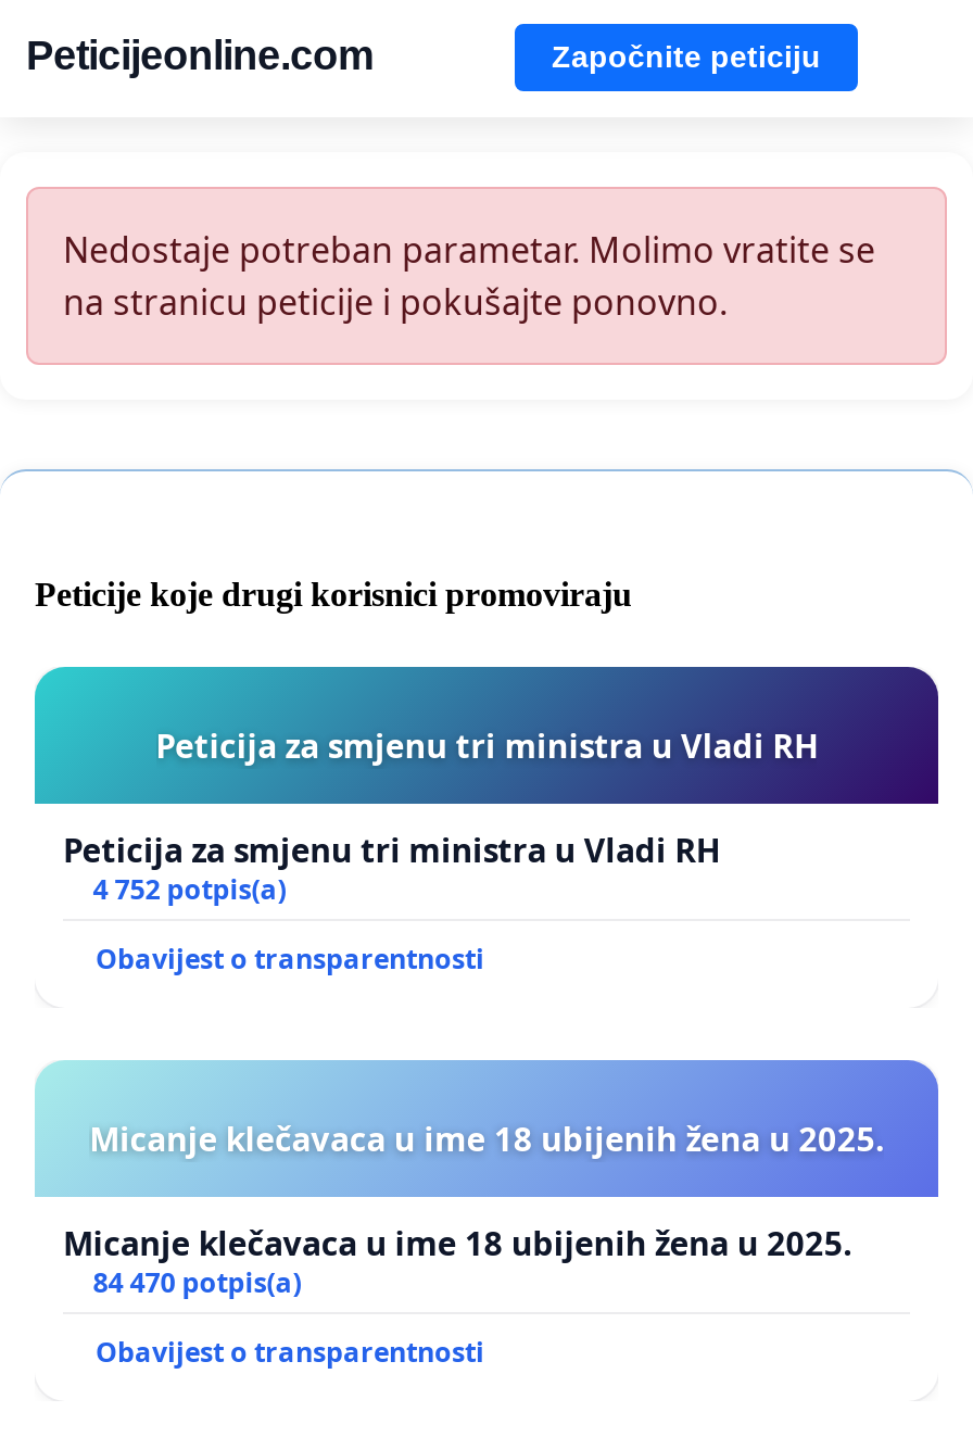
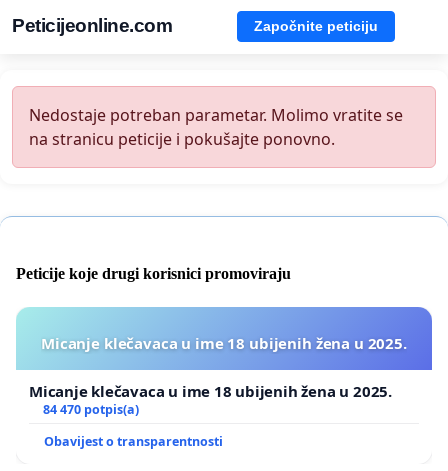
[63,724,817,978] Peticija za smjenu tri ministra u Vladi RH | Peticija za smjenu tri ministra u Vladi RH | 4 752 potpis(a) | Obavijest o transparentnosti -> none

